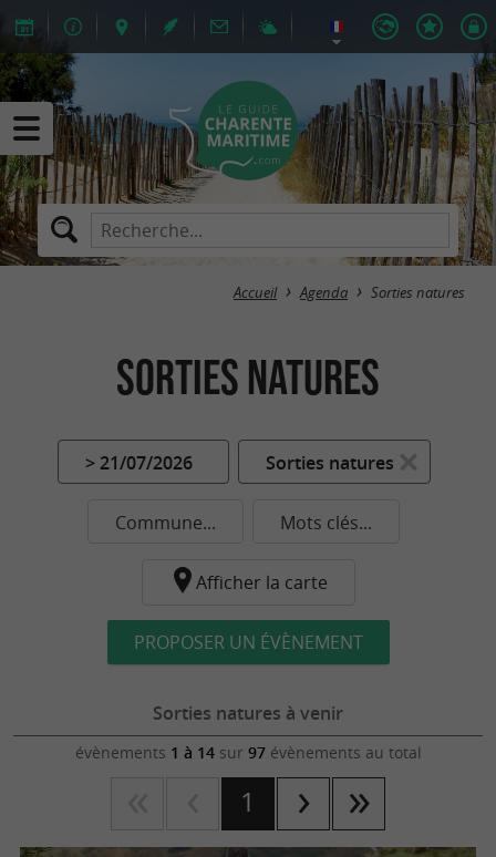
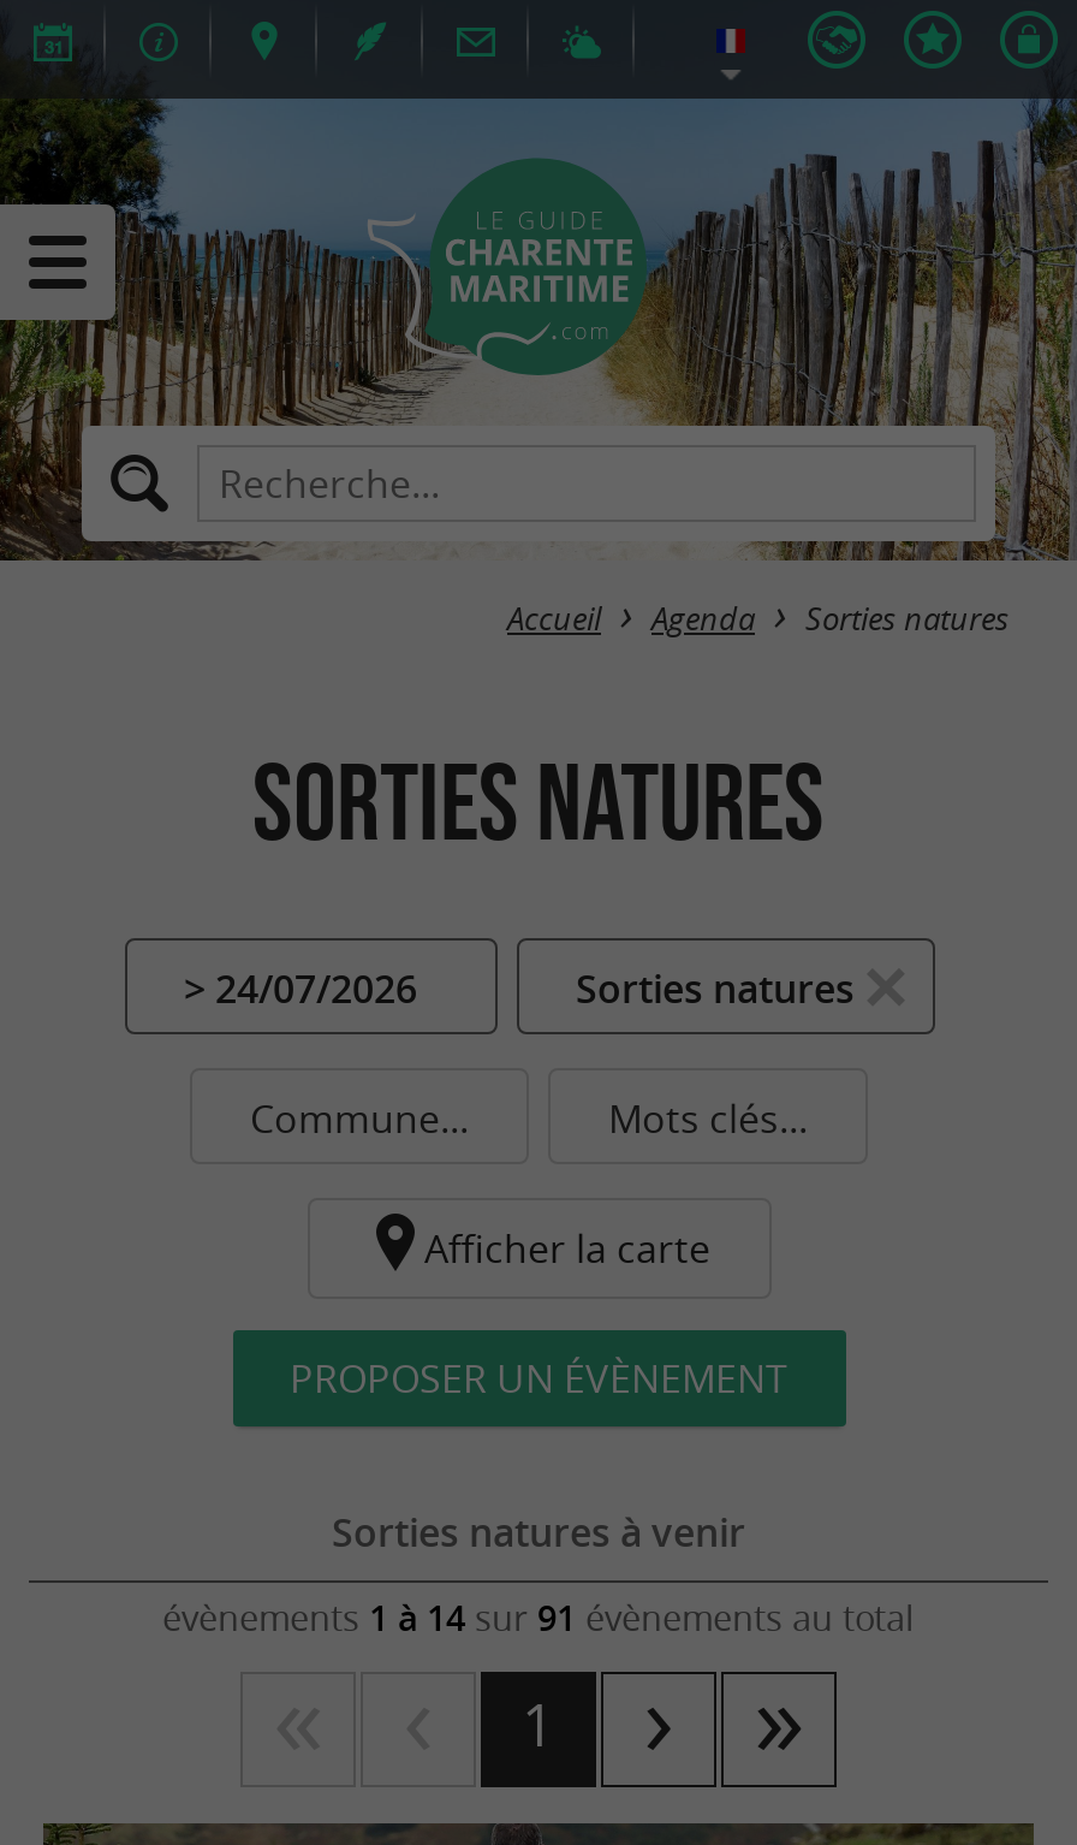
[85,451,192,475] > 21/07/2026 -> [184,962,417,1015] > 24/07/2026
[75,742,421,763] évènements 1 à 14 sur 97 évènements au total -> [162,1595,915,1641] évènements 1 à 14 sur 91 évènements au total

